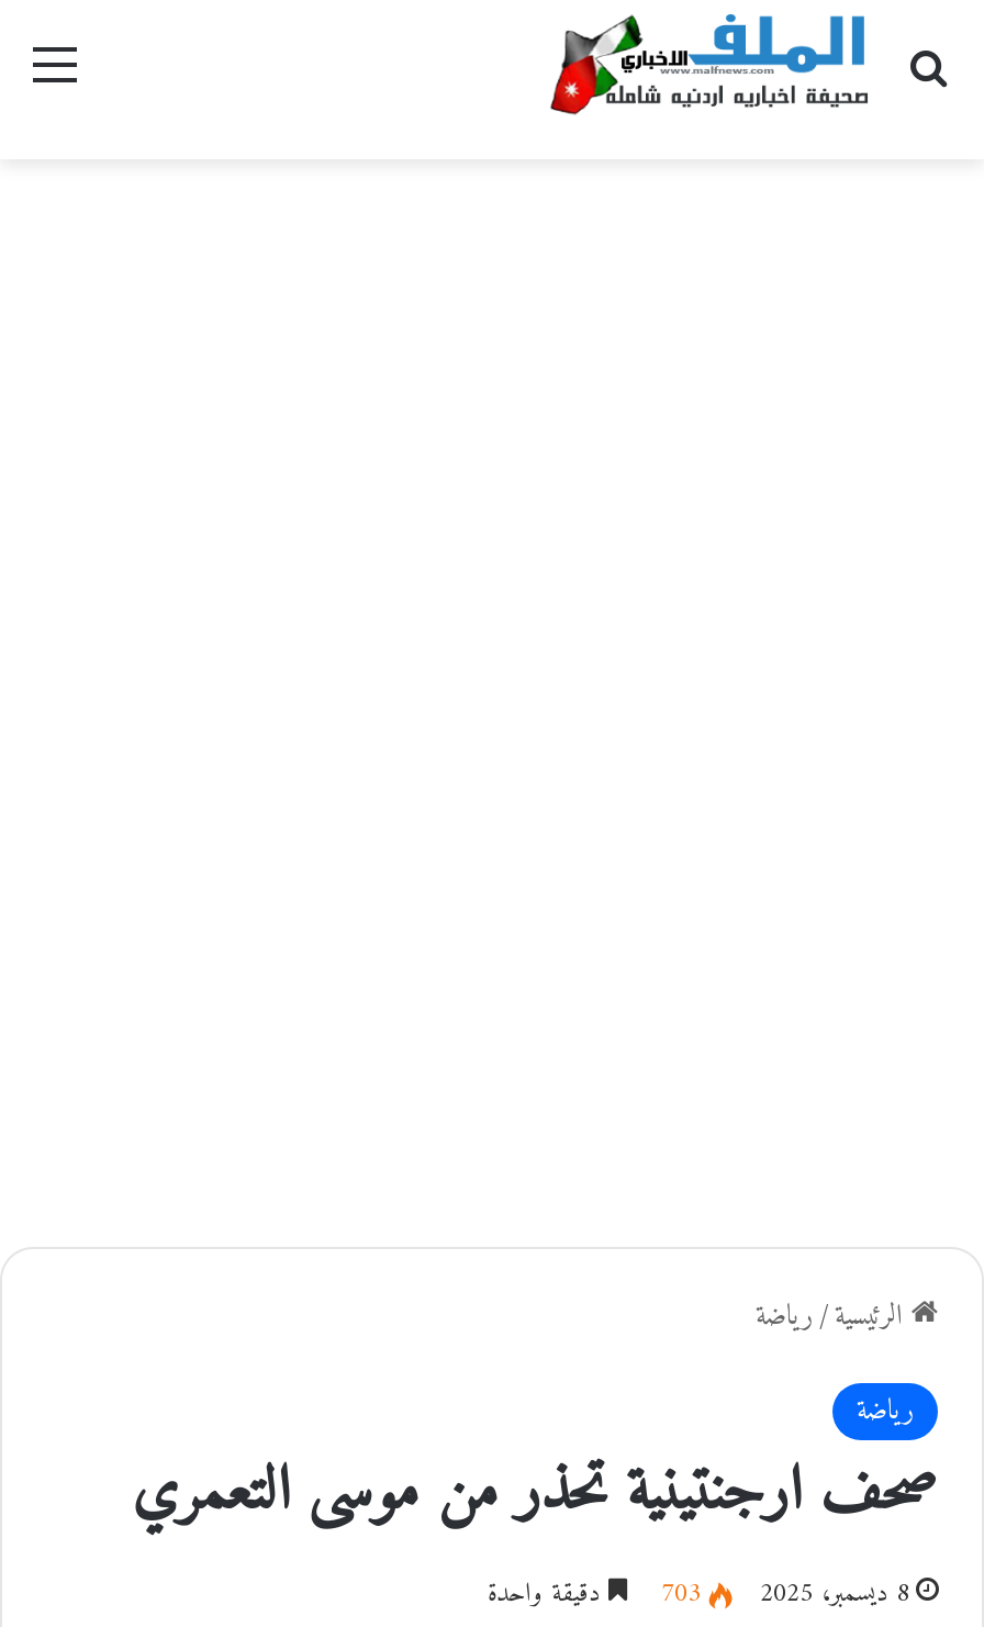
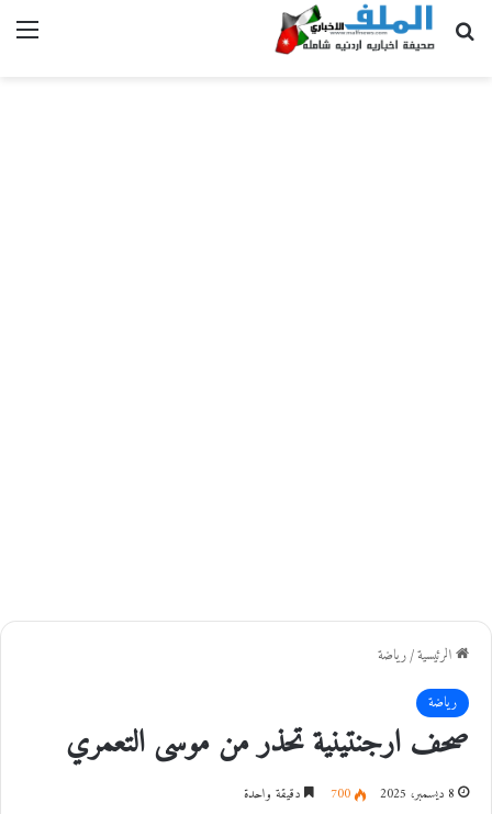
[488,1571,701,1618] 703 دقيقة واحدة -> [244,783,350,806] 700 دقيقة واحدة

